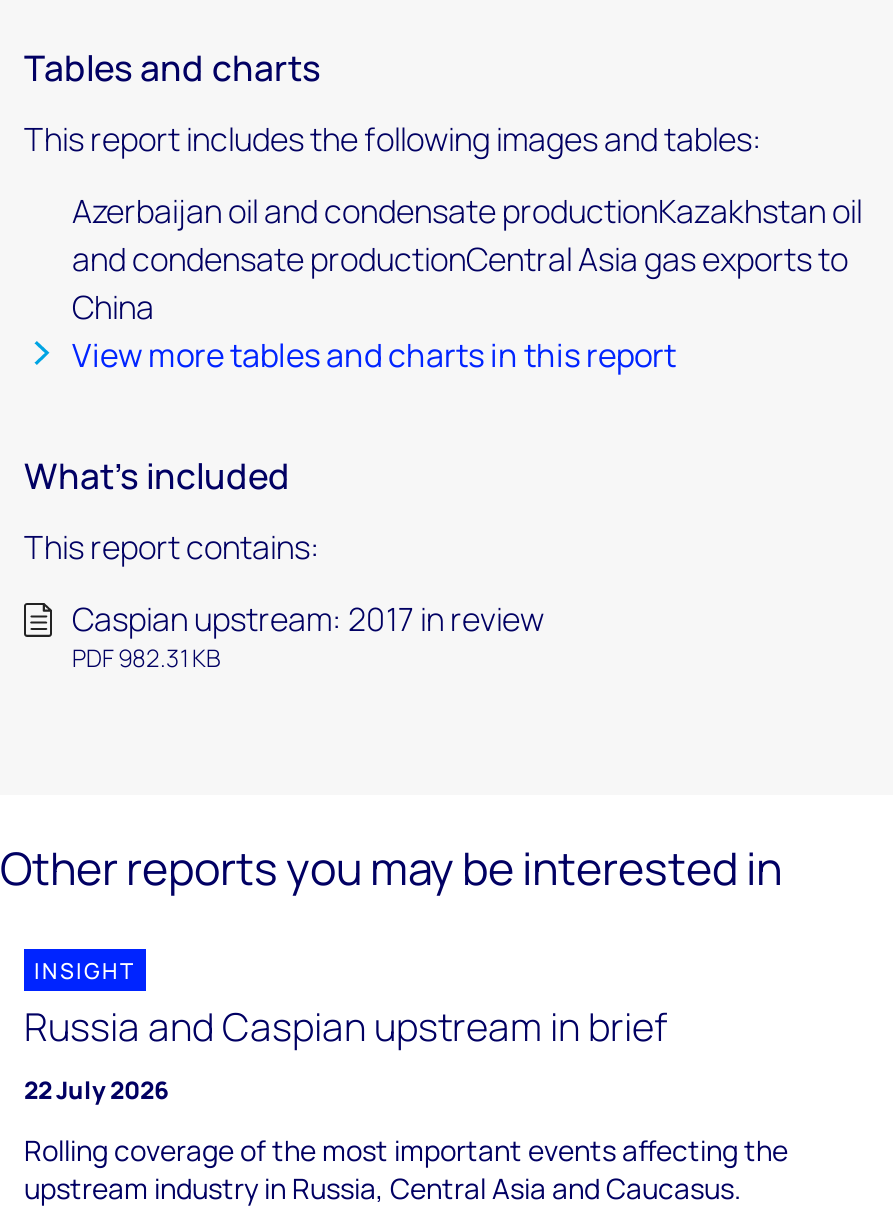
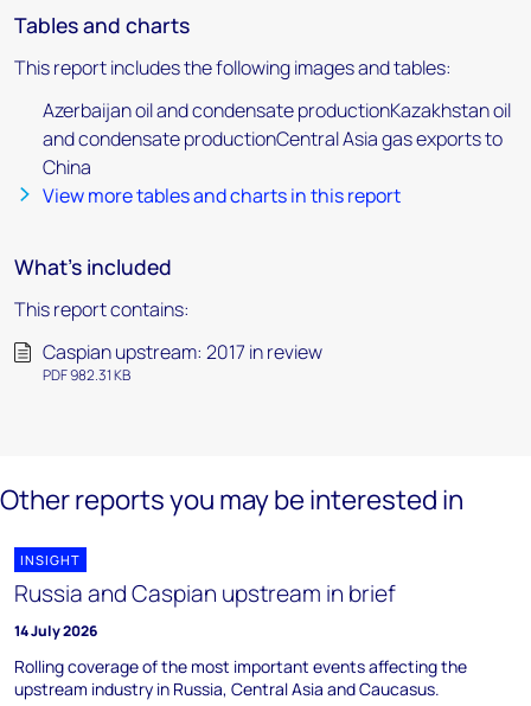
[24,1073,168,1107] 22 July 2026 -> [14,621,97,641] 14 July 2026

